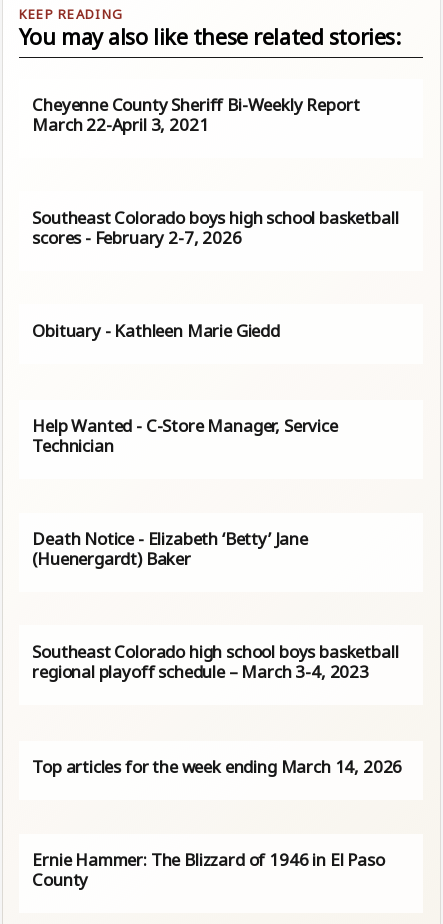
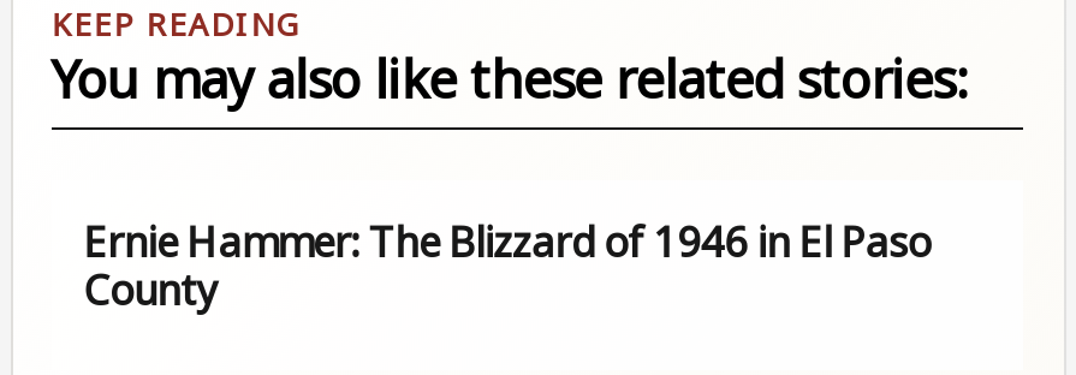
[32,93,359,136] Cheyenne County Sheriff Bi-Weekly Report | March 22-April 3, 2021 -> none
[32,206,398,249] Southeast Colorado boys high school basketball | scores - February 2-7, 2026 -> none
[32,318,280,341] Obituary - Kathleen Marie Giedd -> none
[32,414,338,457] Help Wanted - C-Store Manager, Service | Technician -> none
[32,527,308,570] Death Notice - Elizabeth ‘Betty’ Jane | (Huenergardt) Baker -> none
[32,640,398,683] Southeast Colorado high school boys basketball | regional playoff schedule – March 3-4, 2023 -> none
[32,755,402,778] Top articles for the week ending March 14, 2026 -> none

